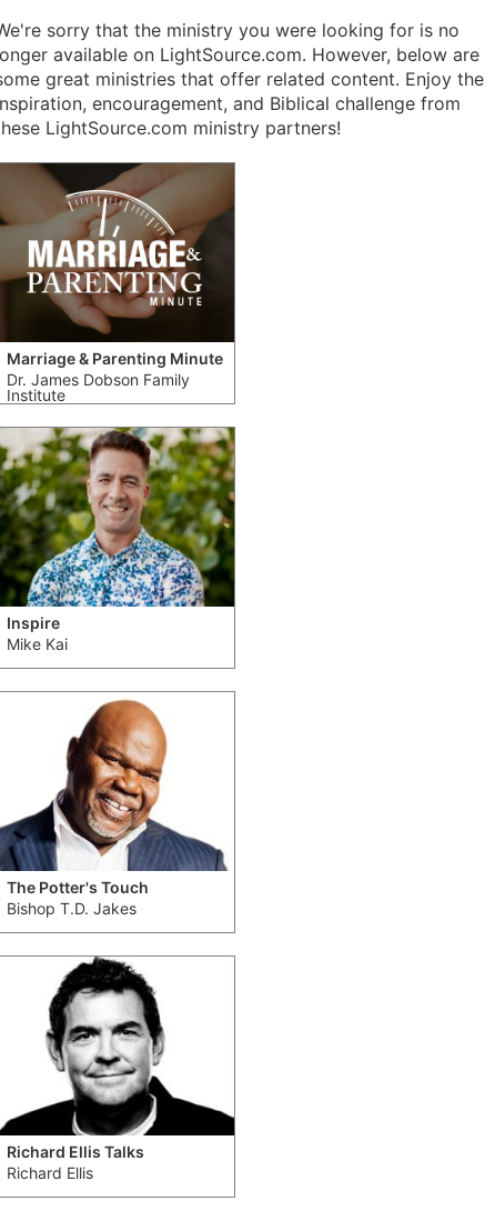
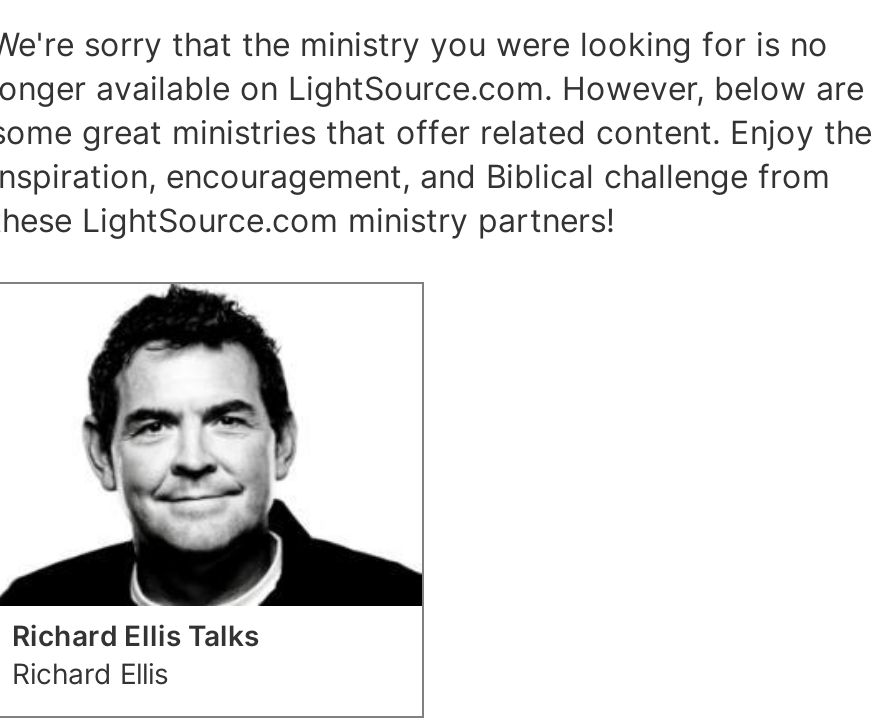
[3,162,235,405] [image] | Marriage & Parenting Minute | Dr. James Dobson Family | Institute -> none
[3,426,236,670] [image] | Inspire | Mike Kai -> none
[3,690,236,933] [image] | The Potter's Touch | Bishop T.D. Jakes -> none

